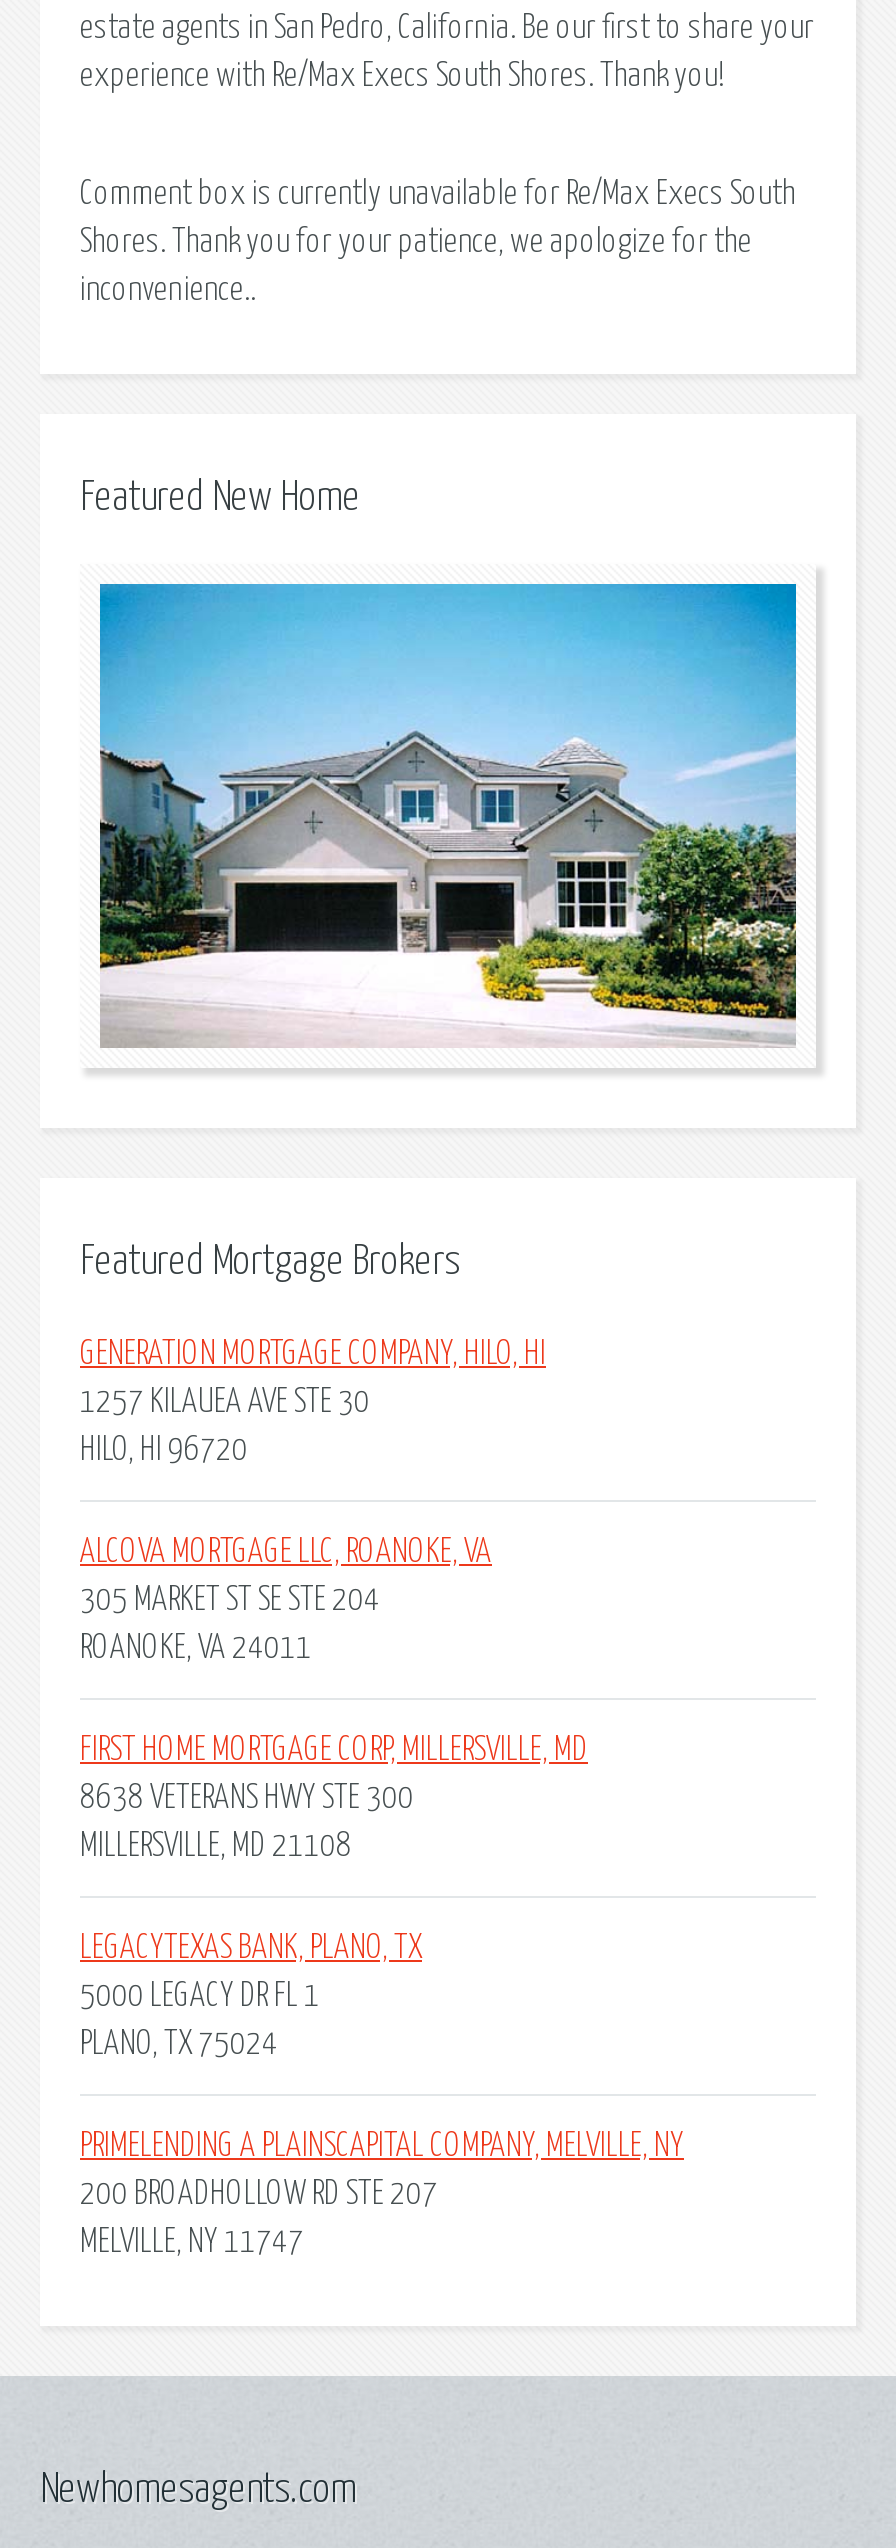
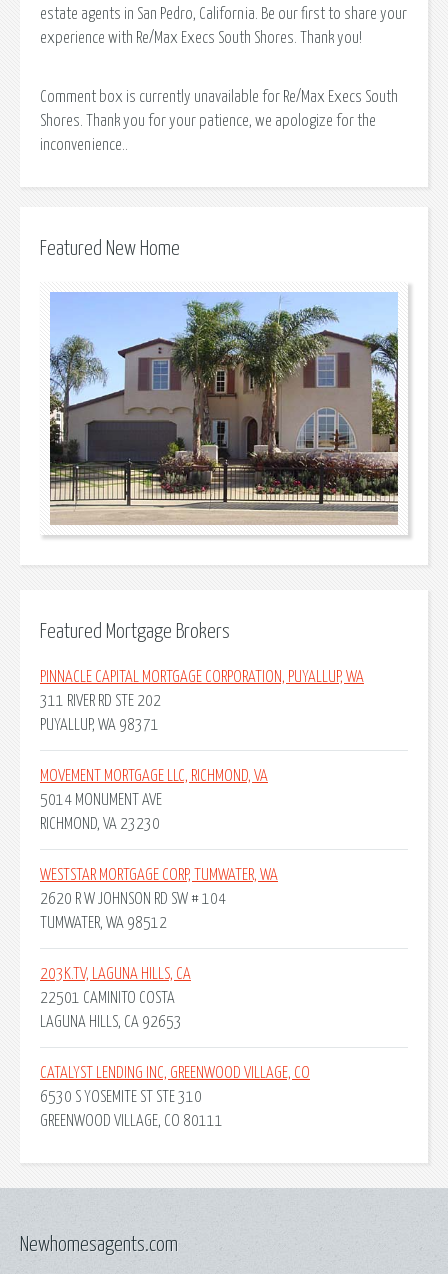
[98,584,798,1048] [image] -> [49,292,399,525] [image]
[80,1338,684,2258] GENERATION MORTGAGE COMPANY, HILO, HI | 1257 KILAUEA AVE STE 30 | HILO, HI 96720 | ALCOVA MORTGAGE LLC, ROANOKE, VA | 305 MARKET ST SE STE 204 | ROANOKE, VA 24011 | FIRST HOME MORTGAGE CORP, MILLERSVILLE, MD | 8638 VETERANS HWY STE 300 | MILLERSVILLE, MD 21108 | LEGACYTEXAS BANK, PLANO, TX | 5000 LEGACY DR FL 1 | PLANO, TX 75024 | PRIMELENDING A PLAINSCAPITAL COMPANY, MELVILLE, NY | 200 BROADHOLLOW RD STE 207 | MELVILLE, NY 11747 -> [40,669,364,1129] PINNACLE CAPITAL MORTGAGE CORPORATION, PUYALLUP, WA | 311 RIVER RD STE 202 | PUYALLUP, WA 98371 | MOVEMENT MORTGAGE LLC, RICHMOND, VA | 5014 MONUMENT AVE | RICHMOND, VA 23230 | WESTSTAR MORTGAGE CORP, TUMWATER, WA | 2620 R W JOHNSON RD SW # 104 | TUMWATER, WA 98512 | 203K.TV, LAGUNA HILLS, CA | 22501 CAMINITO COSTA | LAGUNA HILLS, CA 92653 | CATALYST LENDING INC, GREENWOOD VILLAGE, CO | 6530 S YOSEMITE ST STE 310 | GREENWOOD VILLAGE, CO 80111

